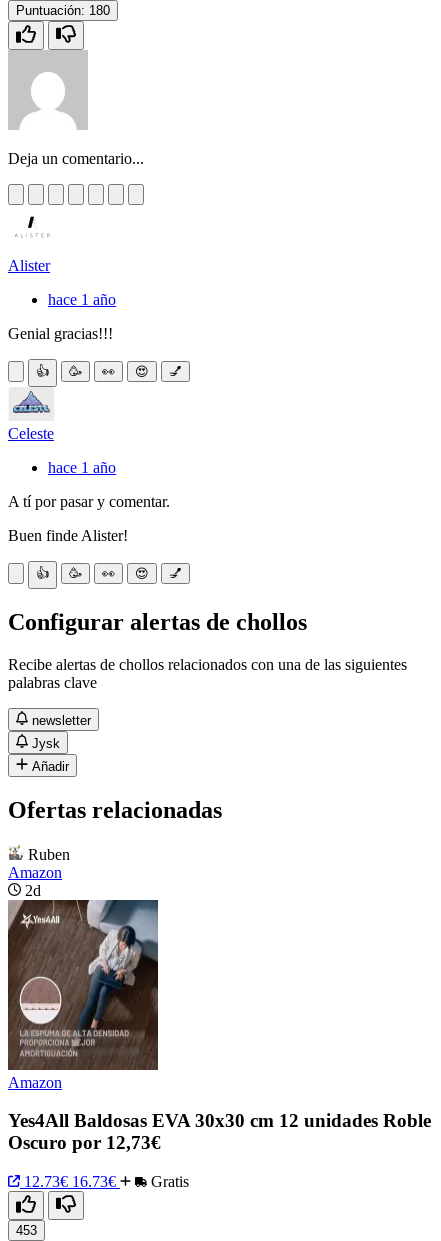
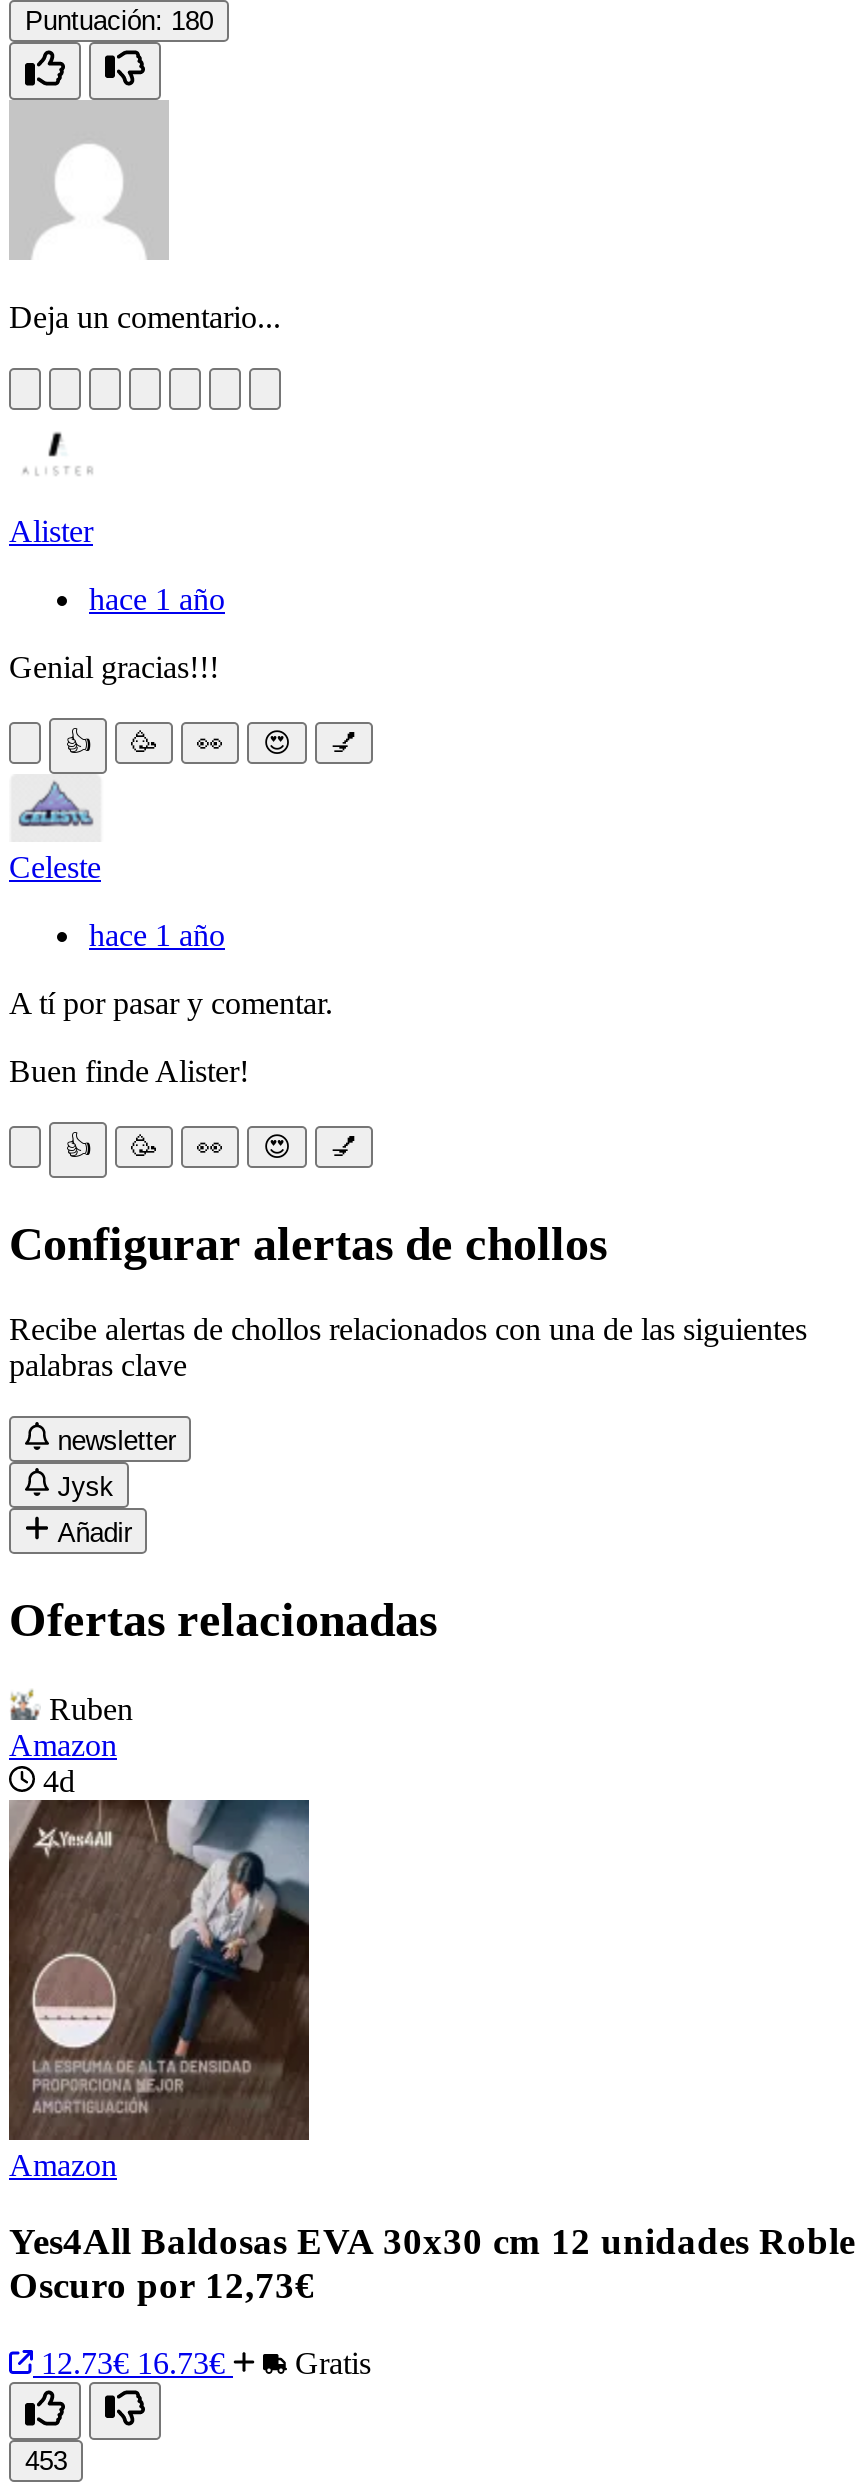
[25,881,41,898] 2d -> [43,1763,75,1797] 4d

